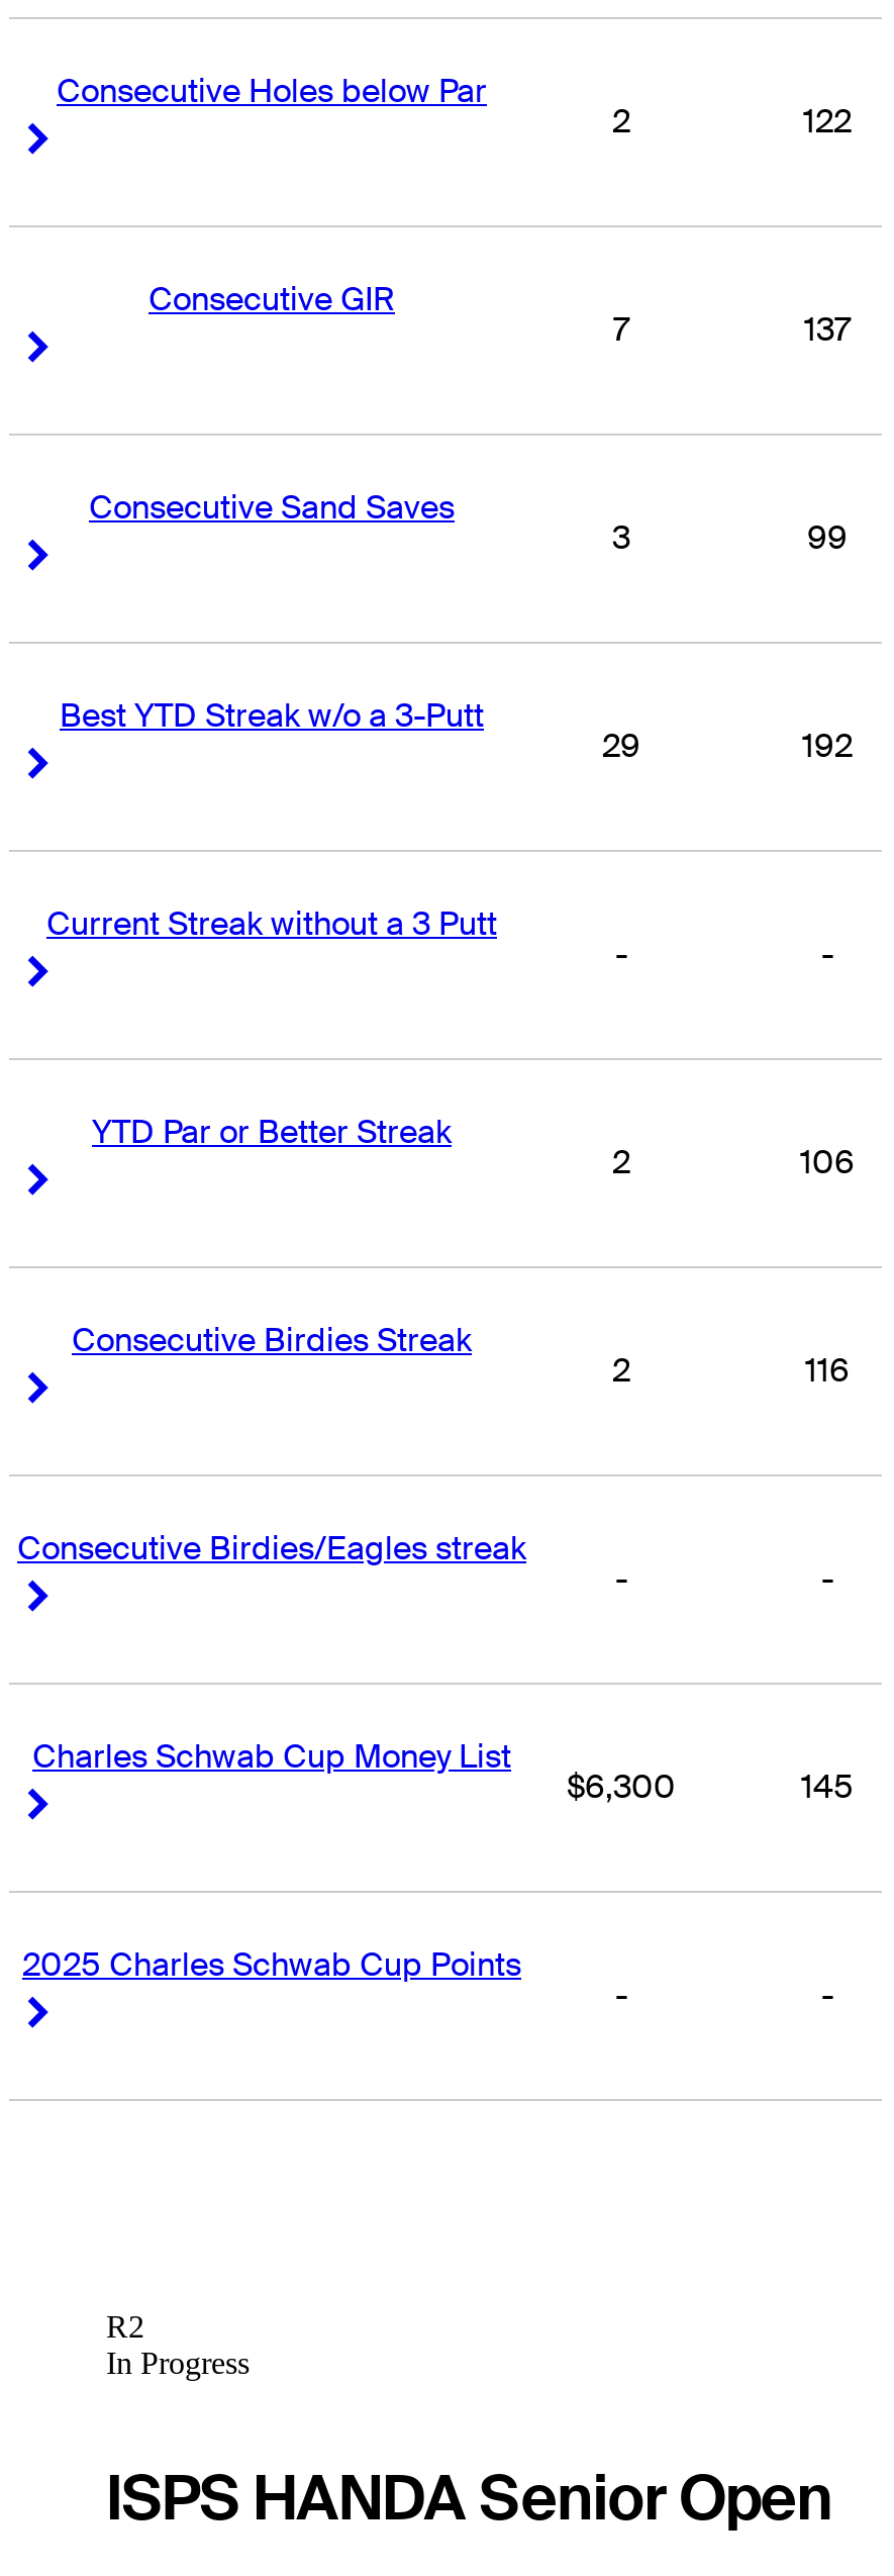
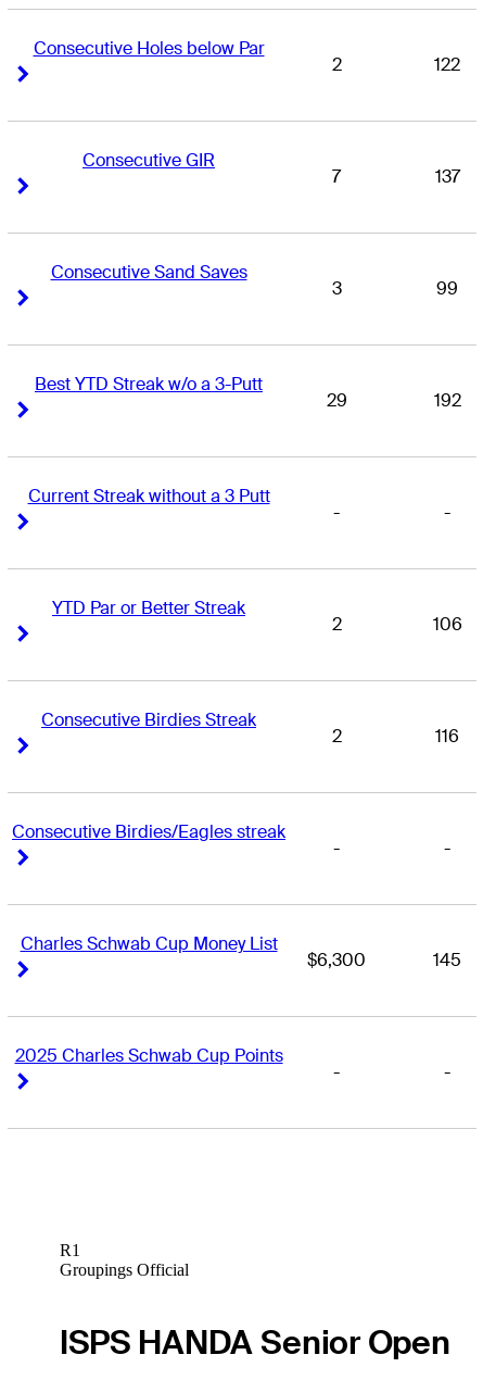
[106,2308,250,2379] R2 | In Progress -> [60,1240,189,1278] R1 | Groupings Official

